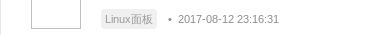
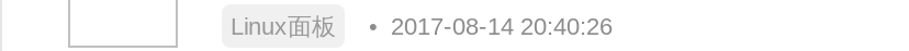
[105,13,279,25] Linux面板 • 2017-08-12 23:16:31 -> [231,14,613,40] Linux面板 • 2017-08-14 20:40:26

